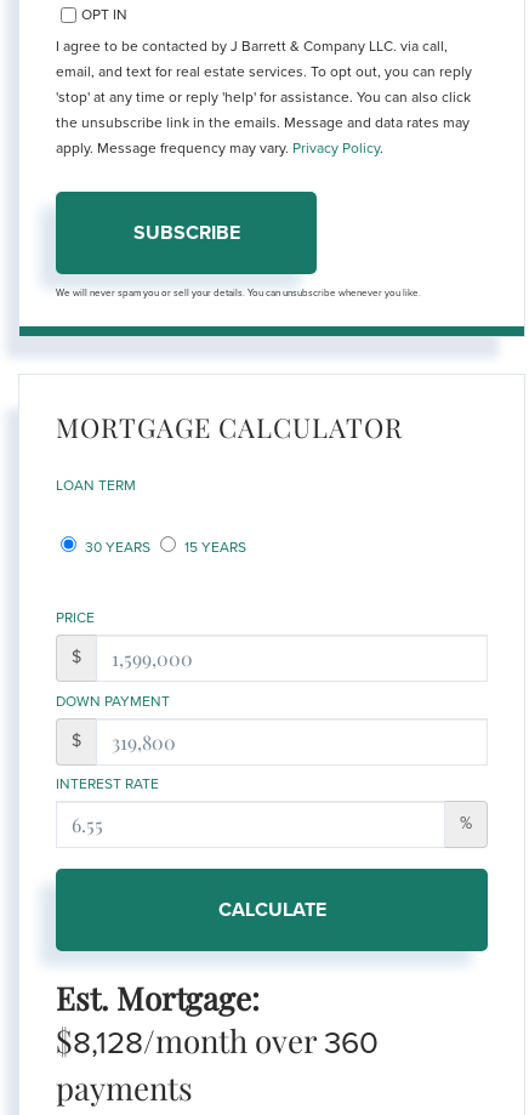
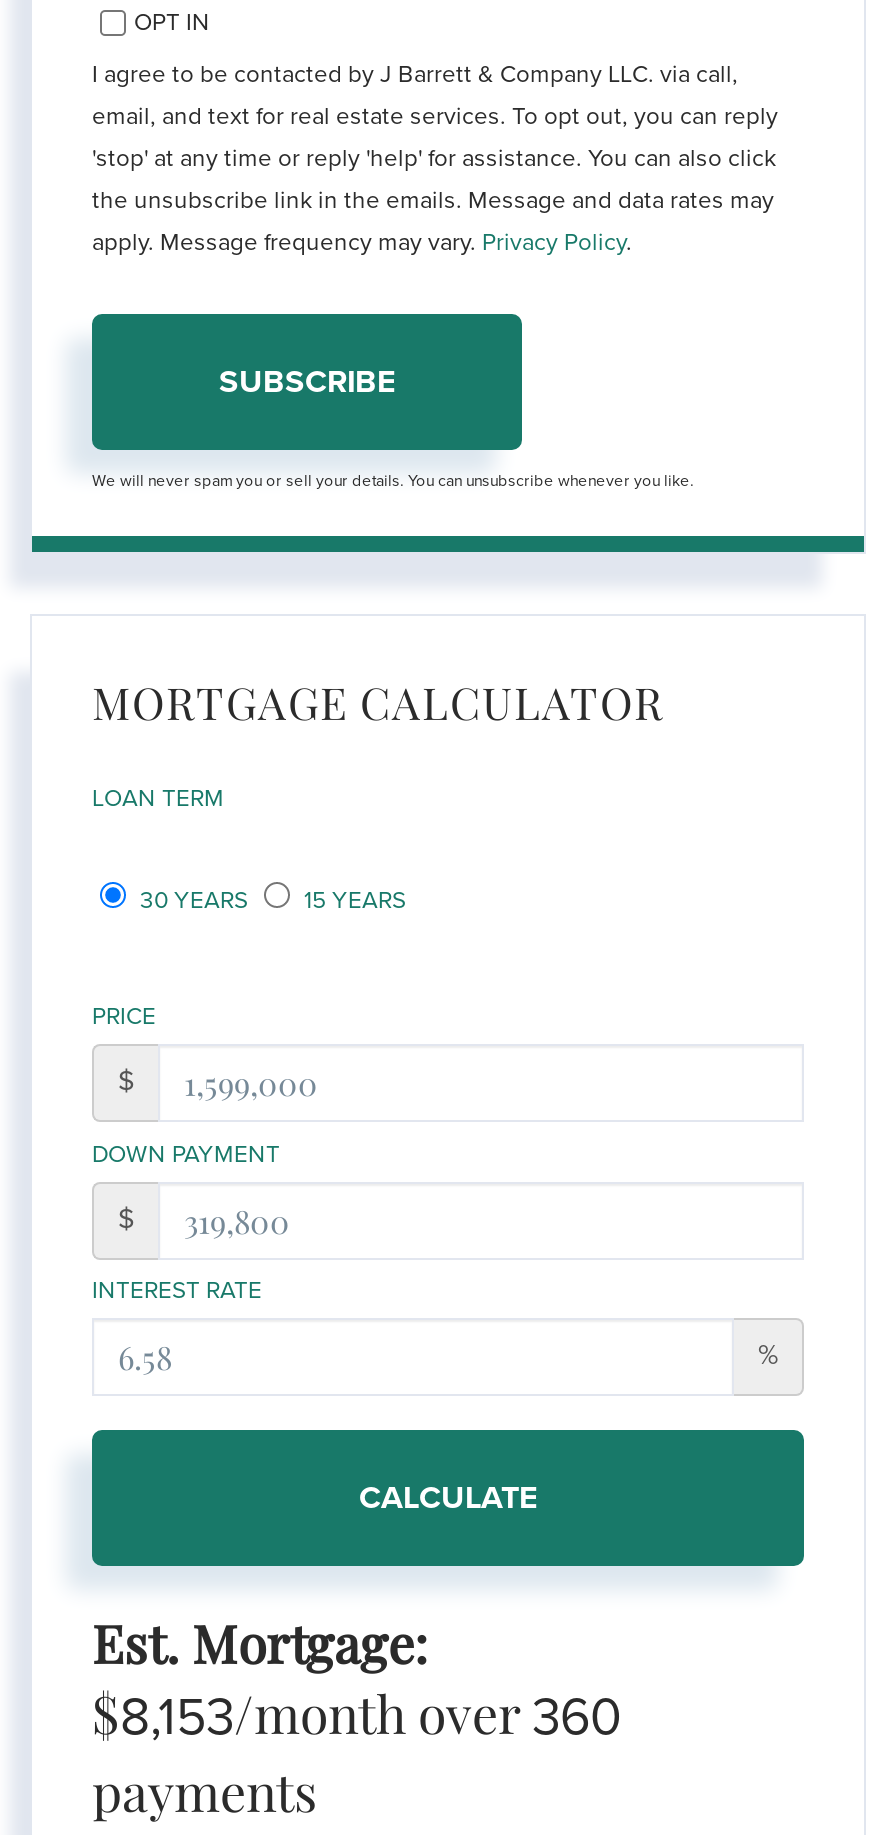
[56,1019,379,1061] $8,128/month over 360 -> [92,1678,622,1748] $8,153/month over 360

